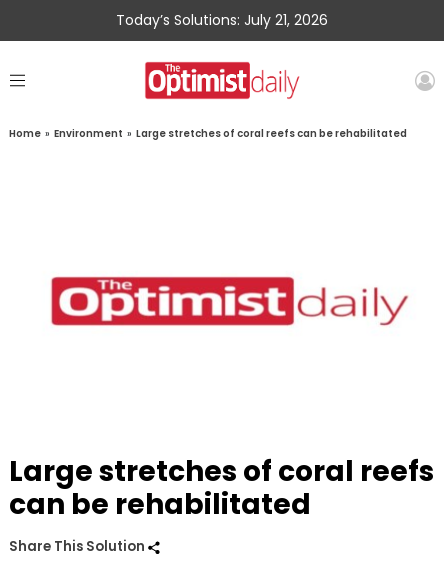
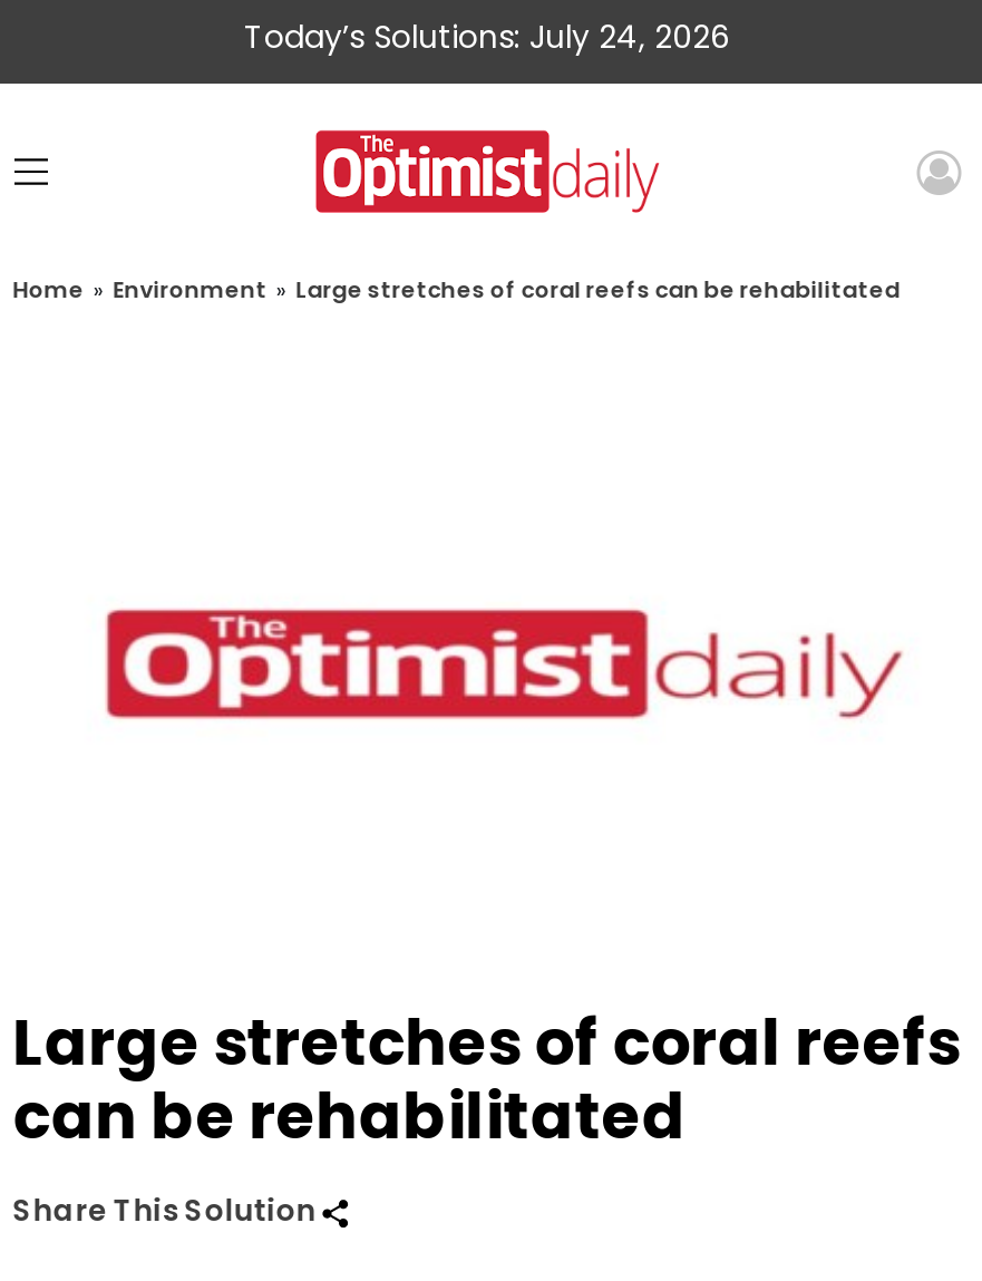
[116,10,328,30] Today’s Solutions: July 21, 2026 -> [244,14,730,59] Today’s Solutions: July 24, 2026

